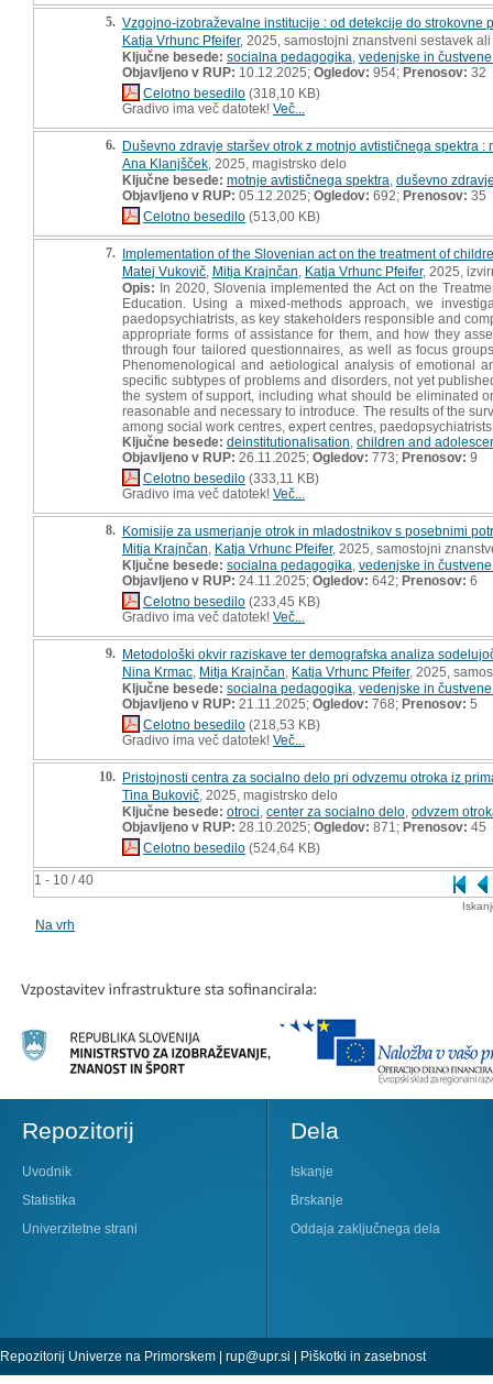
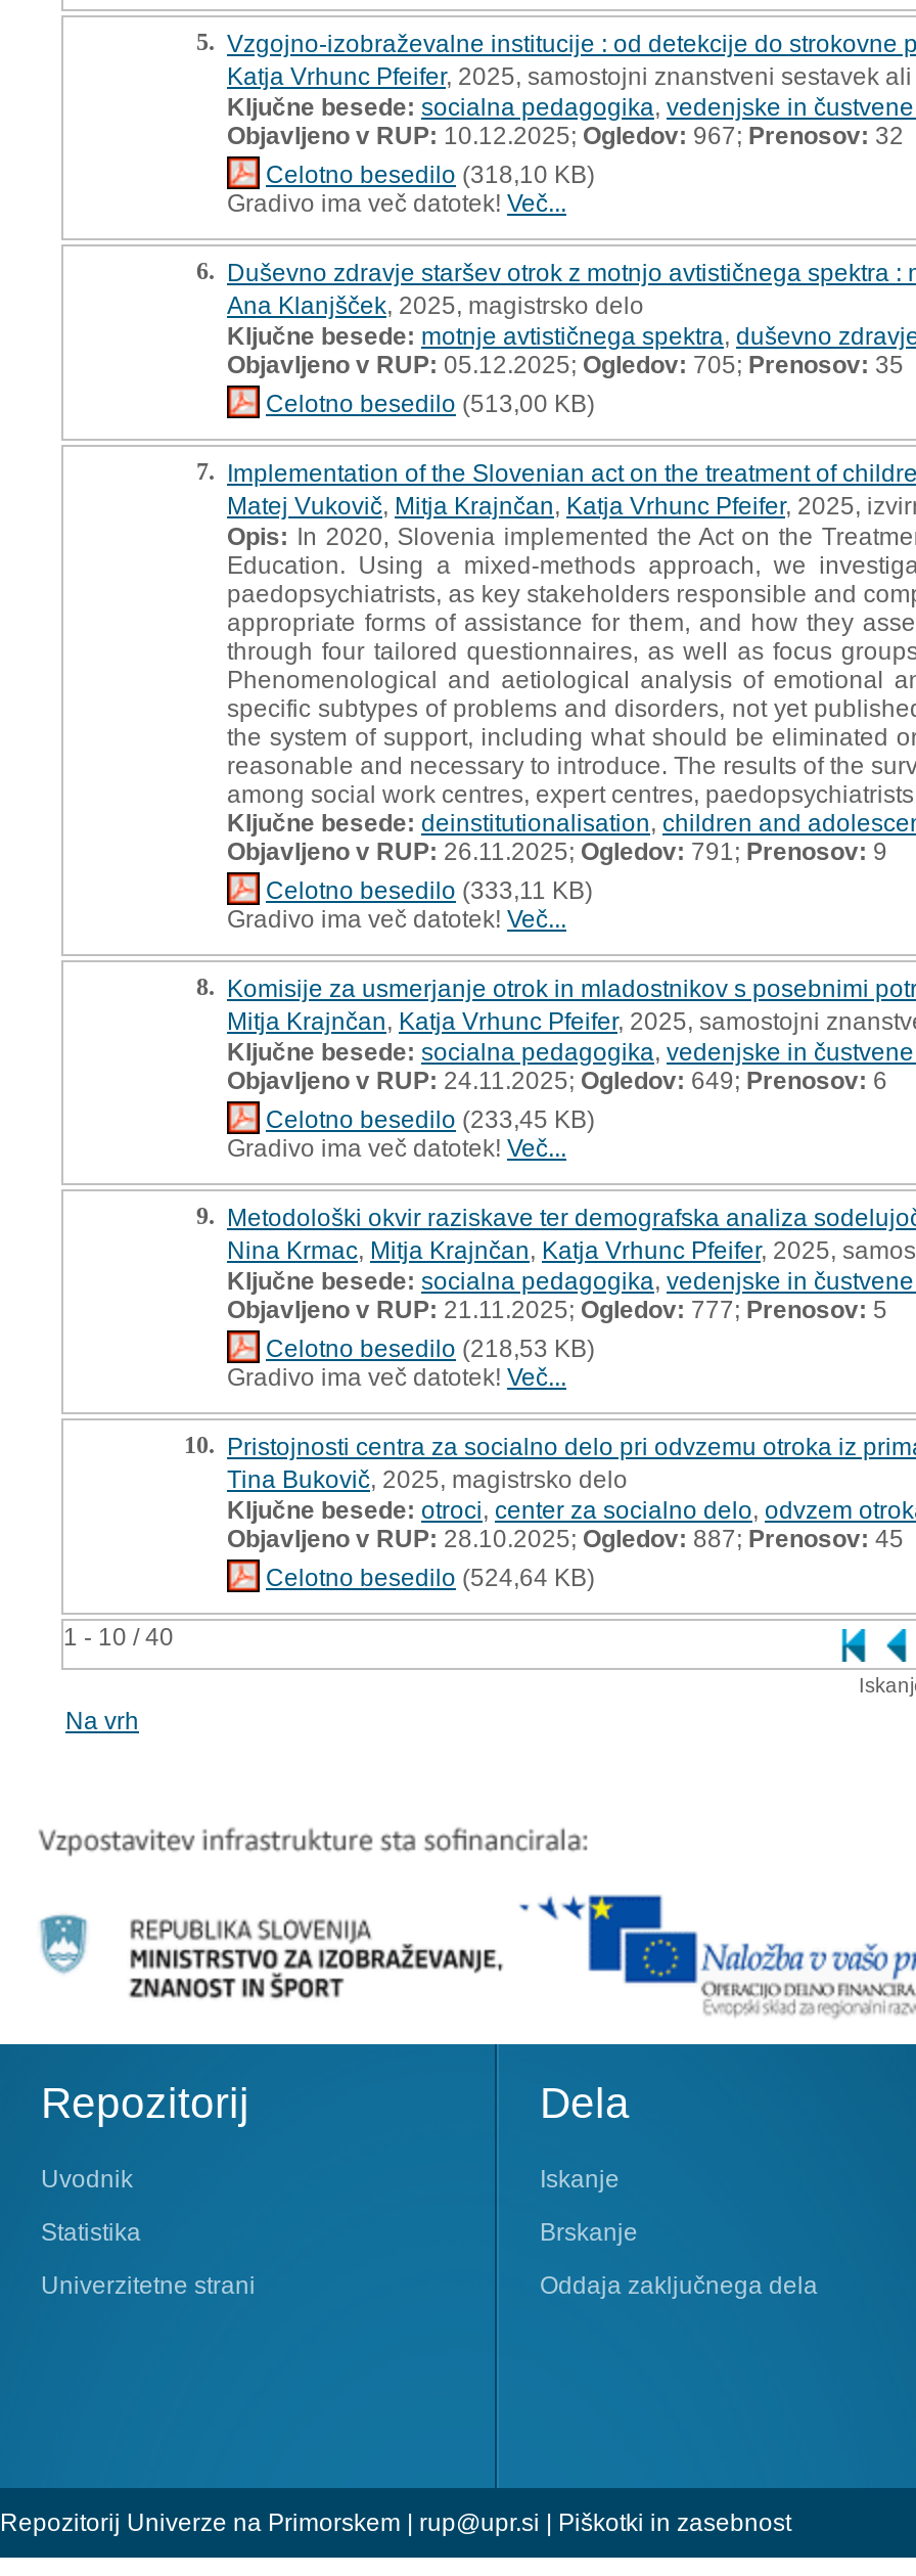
[122,64,486,80] Objavljeno v RUP:10.12.2025;Ogledov:954;Prenosov:32 -> [227,121,904,149] Objavljeno v RUP:10.12.2025;Ogledov:967;Prenosov:32
[122,188,486,203] Objavljeno v RUP:05.12.2025;Ogledov:692;Prenosov:35 -> [227,350,904,378] Objavljeno v RUP:05.12.2025;Ogledov:705;Prenosov:35
[122,449,478,465] Objavljeno v RUP:26.11.2025;Ogledov:773;Prenosov:9 -> [227,837,887,865] Objavljeno v RUP:26.11.2025;Ogledov:791;Prenosov:9
[122,573,478,588] Objavljeno v RUP:24.11.2025;Ogledov:642;Prenosov:6 -> [227,1066,887,1094] Objavljeno v RUP:24.11.2025;Ogledov:649;Prenosov:6
[122,696,478,711] Objavljeno v RUP:21.11.2025;Ogledov:768;Prenosov:5 -> [227,1295,887,1323] Objavljeno v RUP:21.11.2025;Ogledov:777;Prenosov:5
[122,819,486,834] Objavljeno v RUP:28.10.2025;Ogledov:871;Prenosov:45 -> [227,1524,904,1552] Objavljeno v RUP:28.10.2025;Ogledov:887;Prenosov:45

